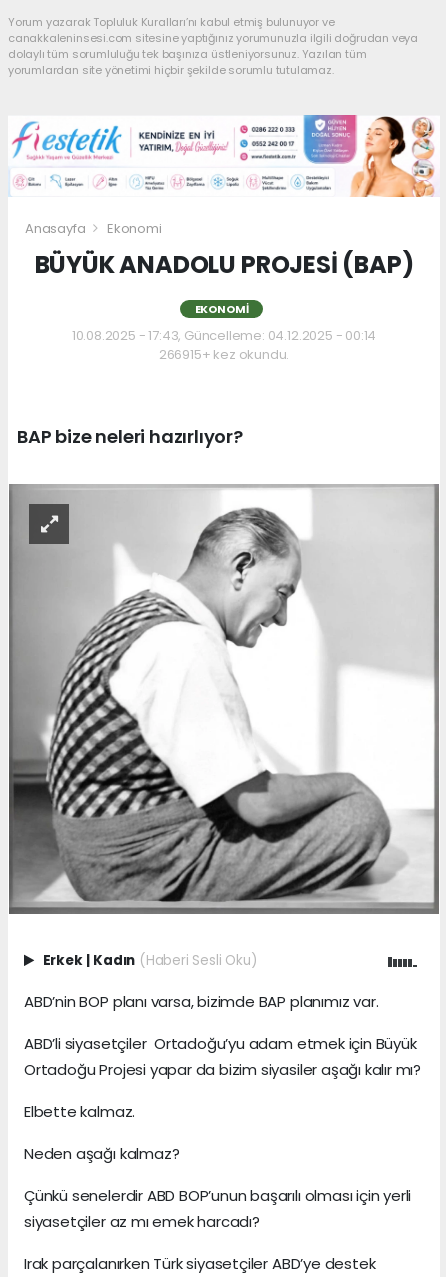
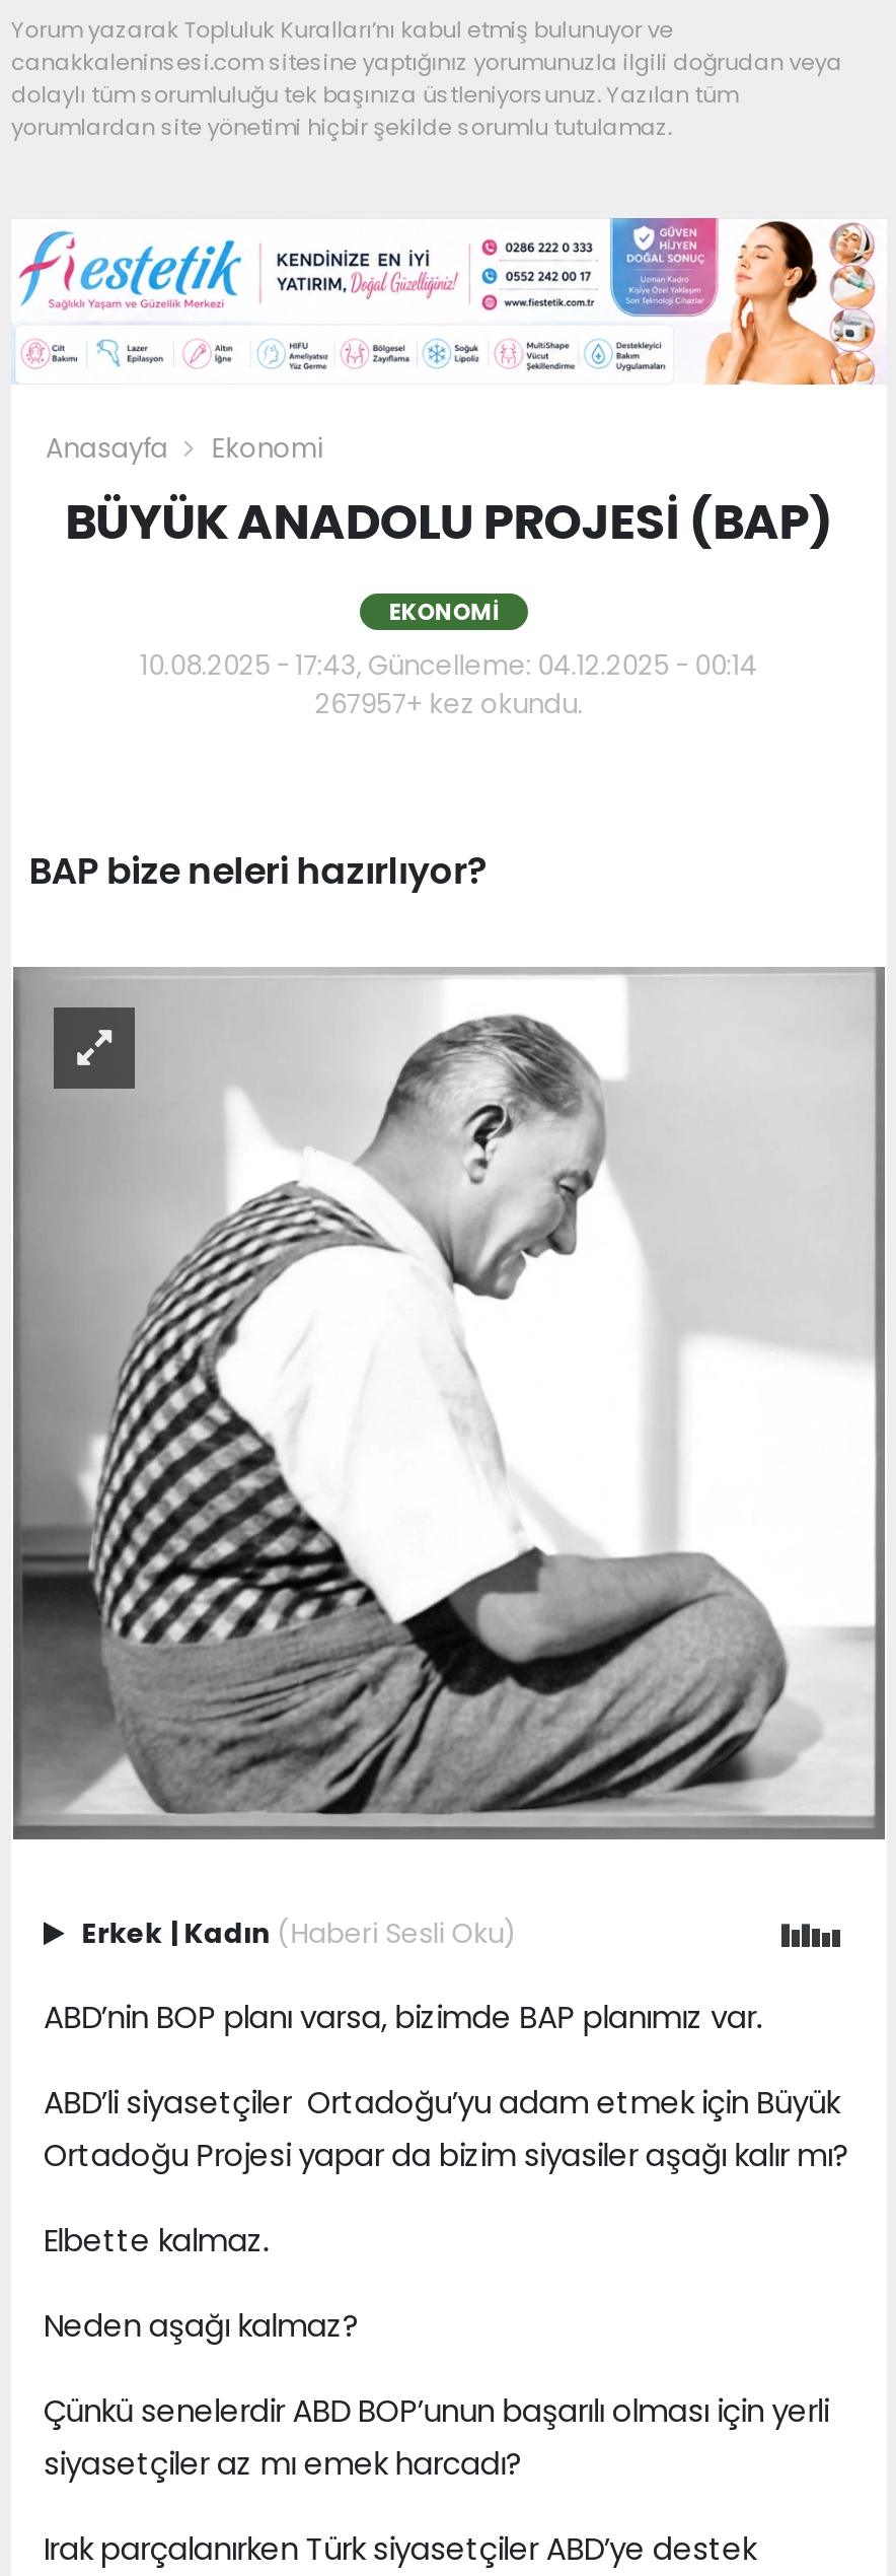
[159,345,289,364] 266915+ kez okundu. -> [315,685,583,723] 267957+ kez okundu.

